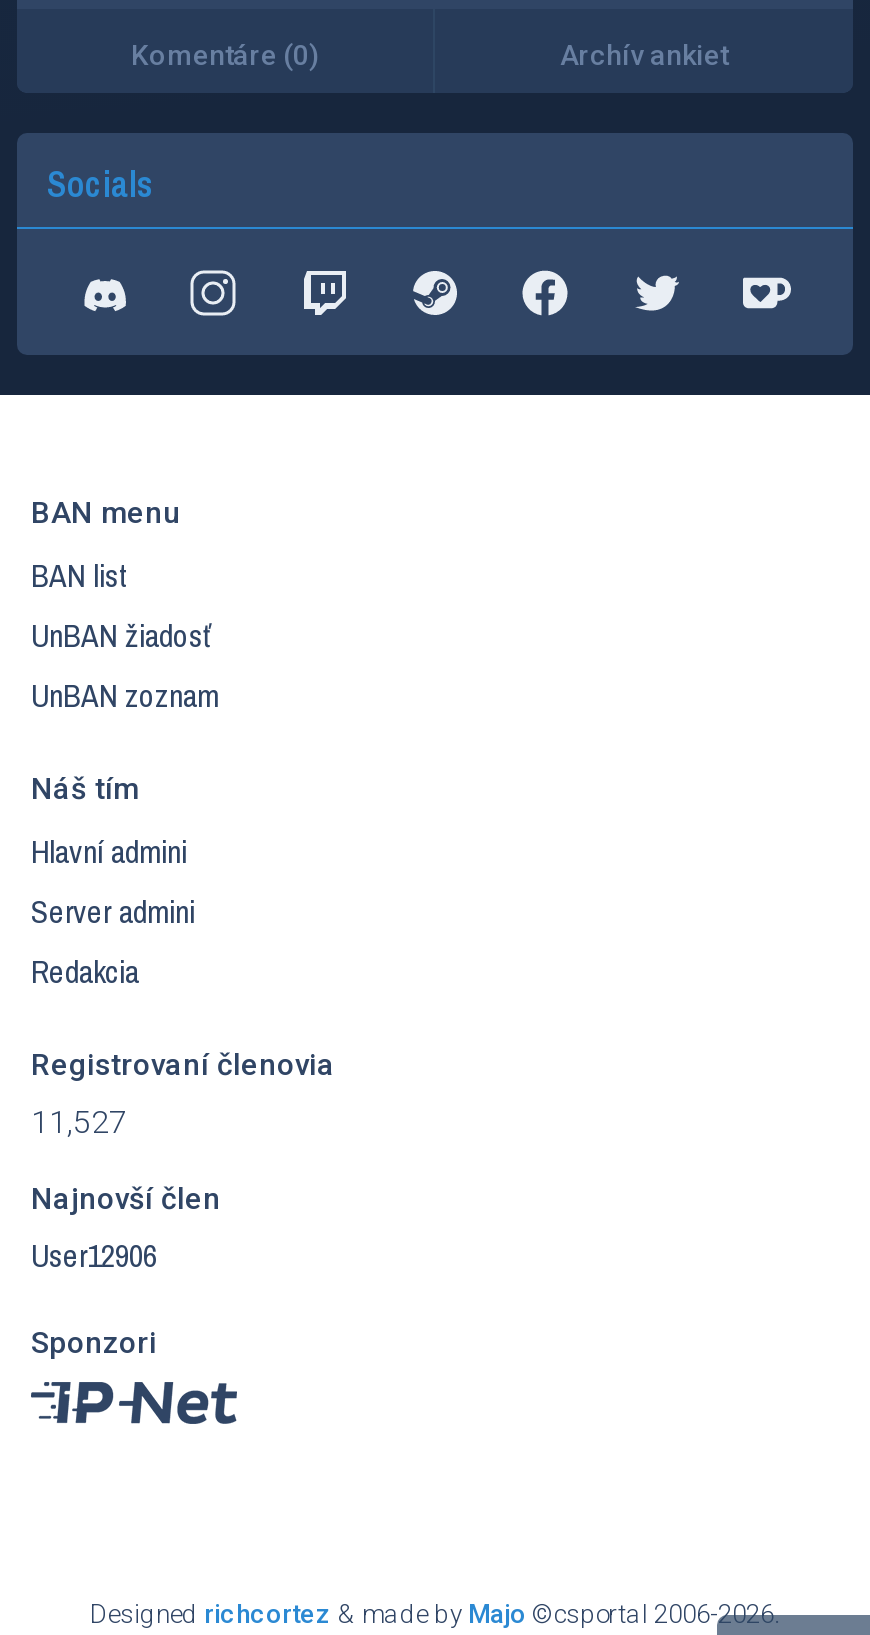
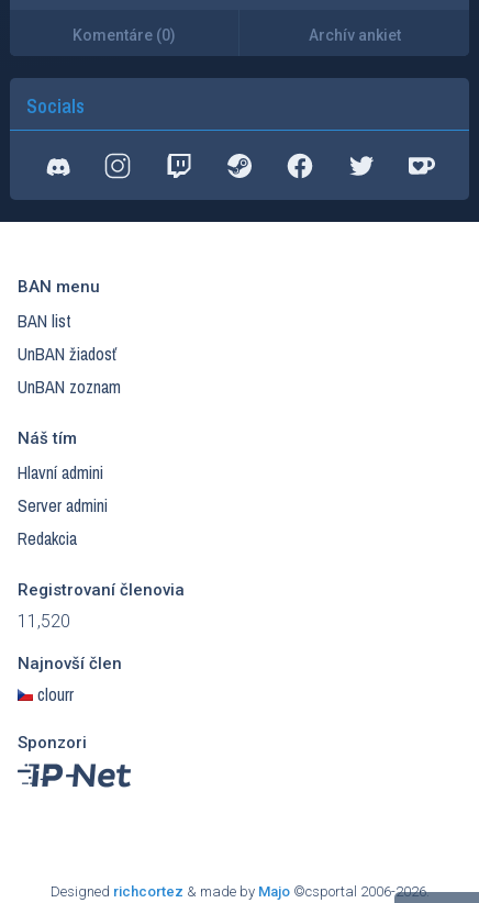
[31,1103,127,1141] 11,527 -> [18,611,70,632] 11,520
[31,1233,157,1277] User12906 -> [37,682,74,707] clourr

